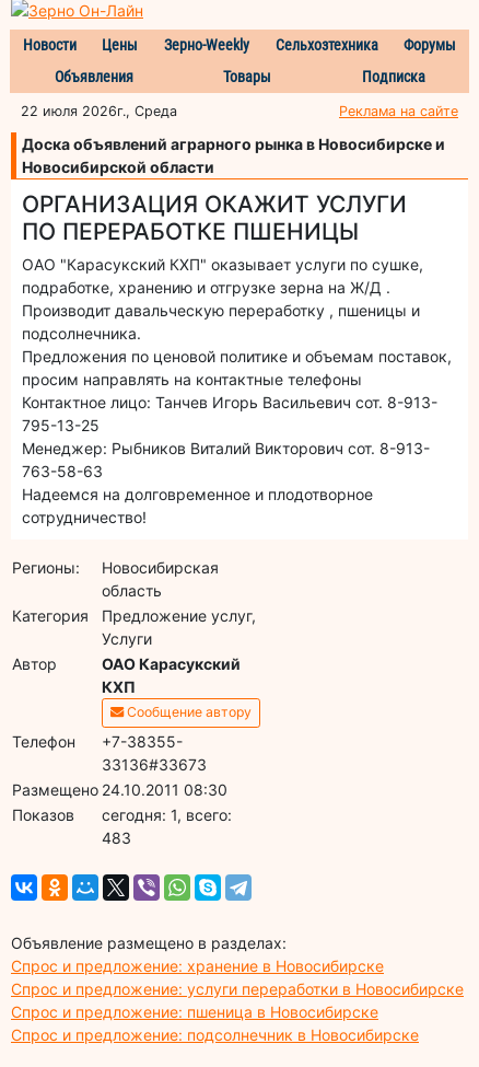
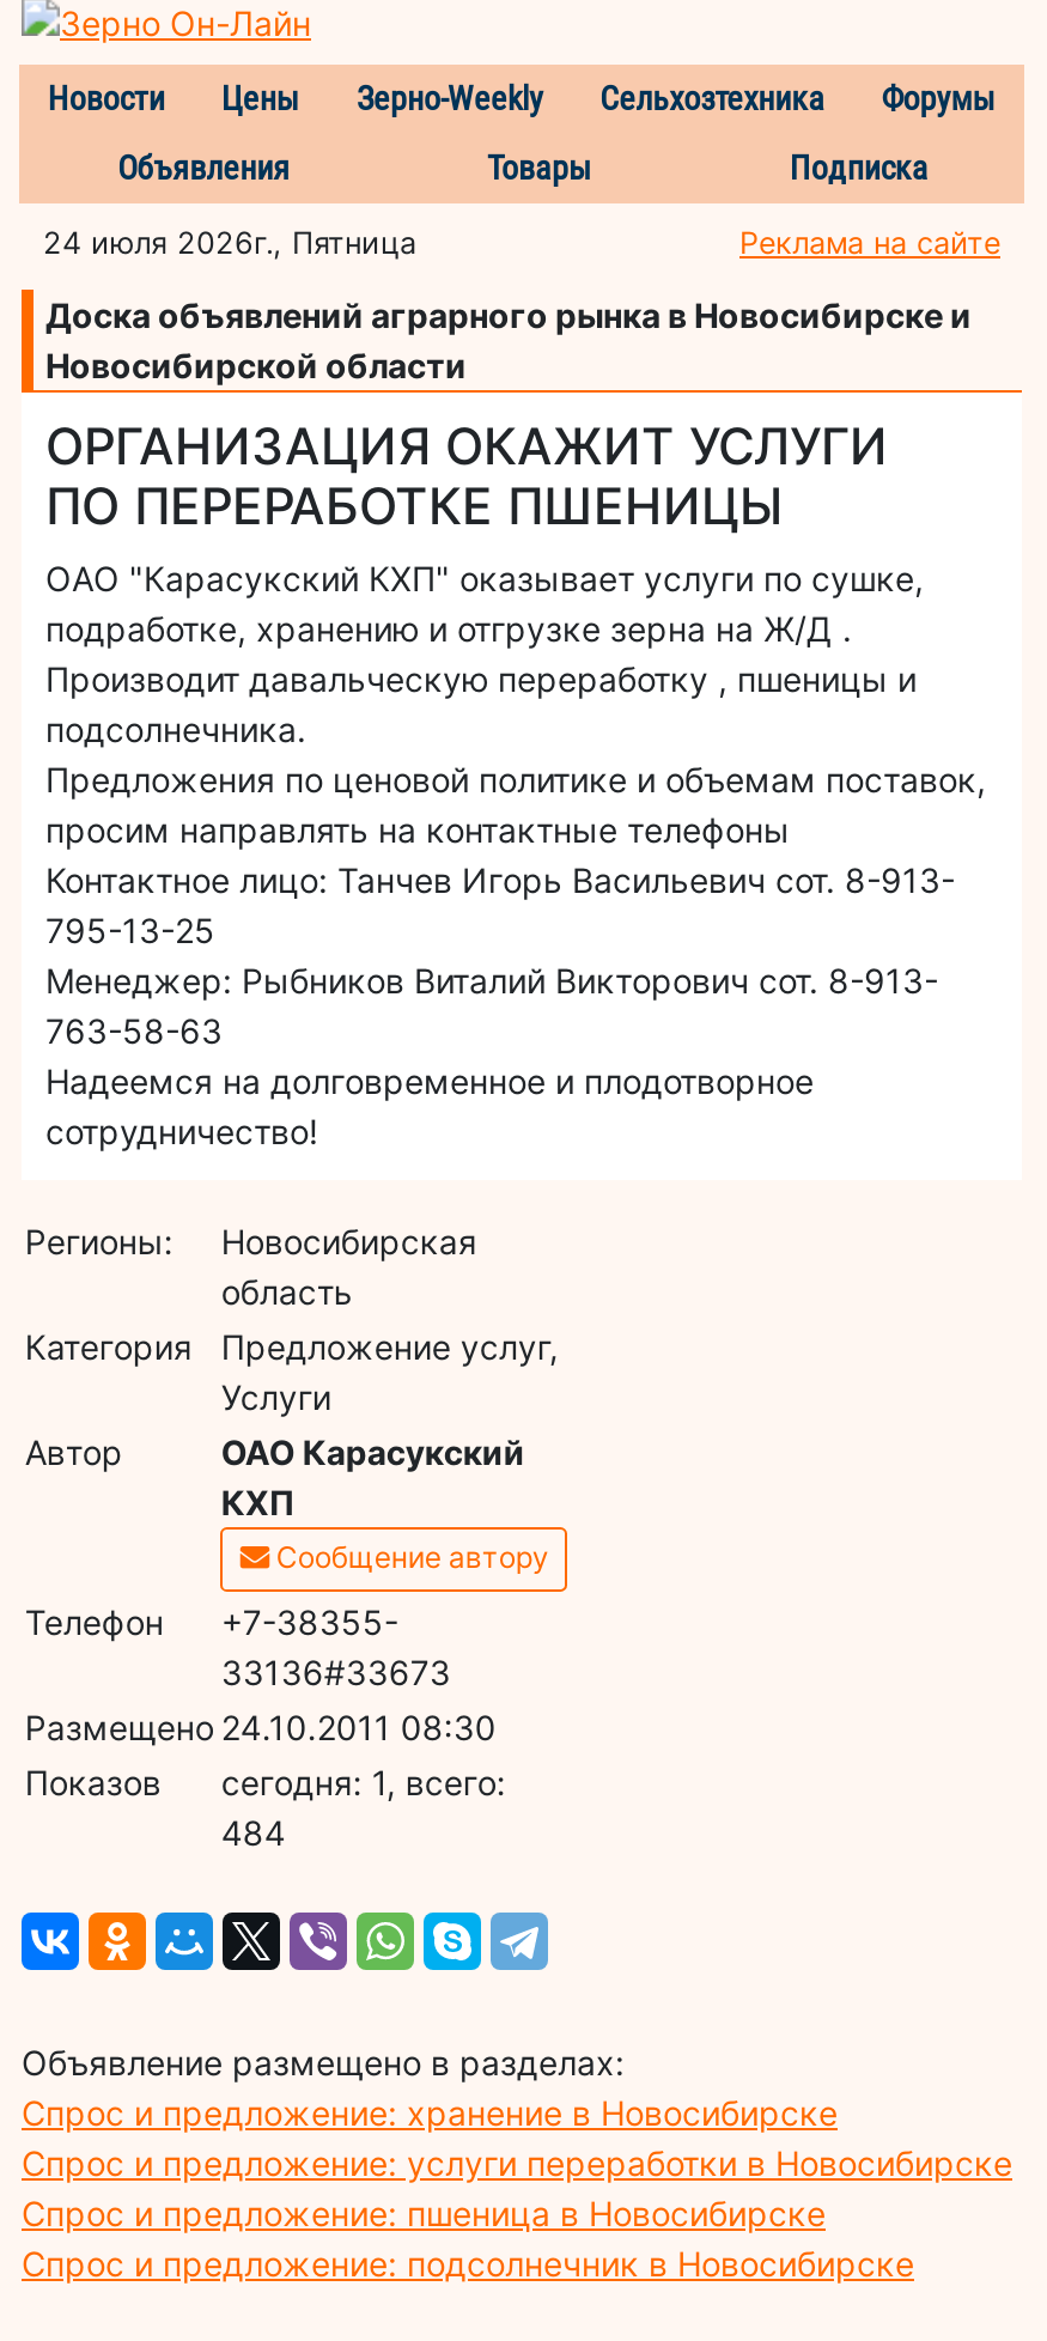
[21,103,177,119] 22 июля 2026г., Среда -> [43,224,416,260] 24 июля 2026г., Пятница
[102,828,132,847] 483 -> [221,1811,286,1852] 484

